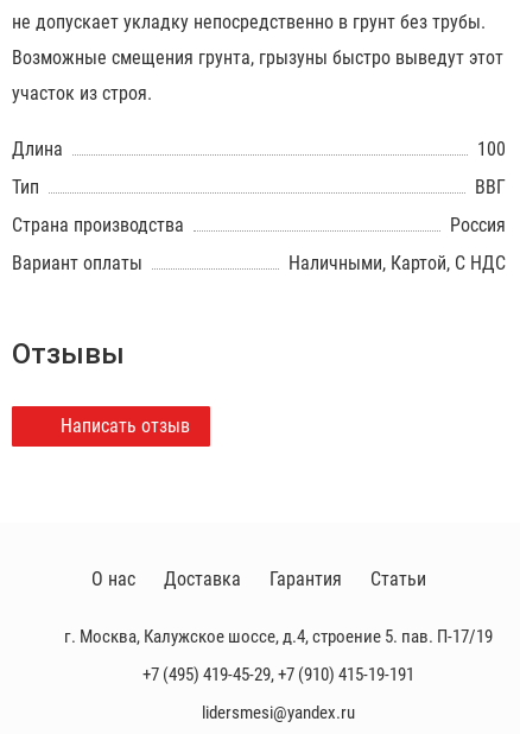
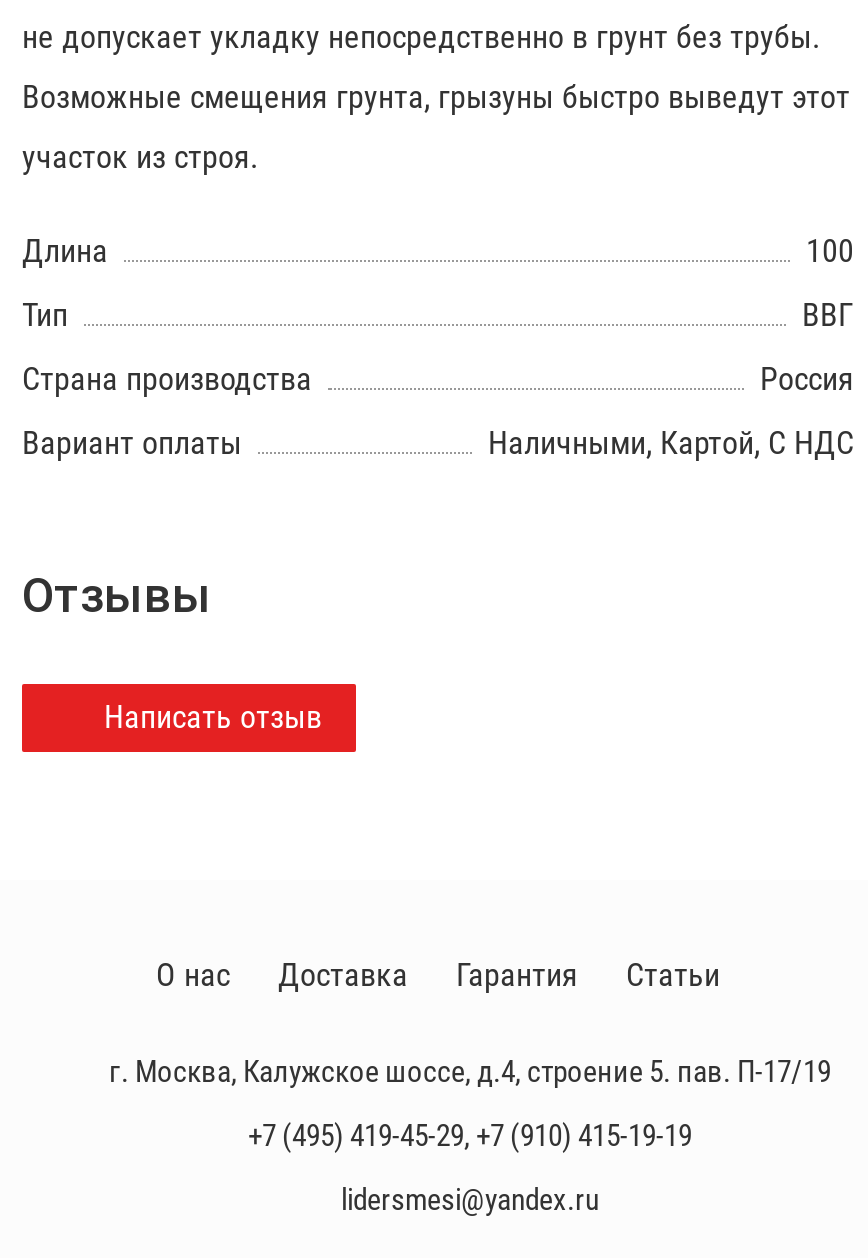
[142,664,414,685] +7 (495) 419-45-29, +7 (910) 415-19-191 -> [248,1118,692,1154] +7 (495) 419-45-29, +7 (910) 415-19-19

